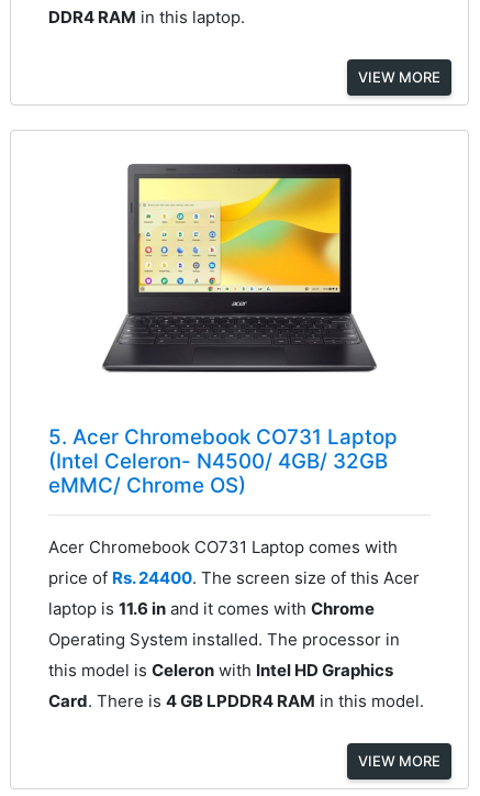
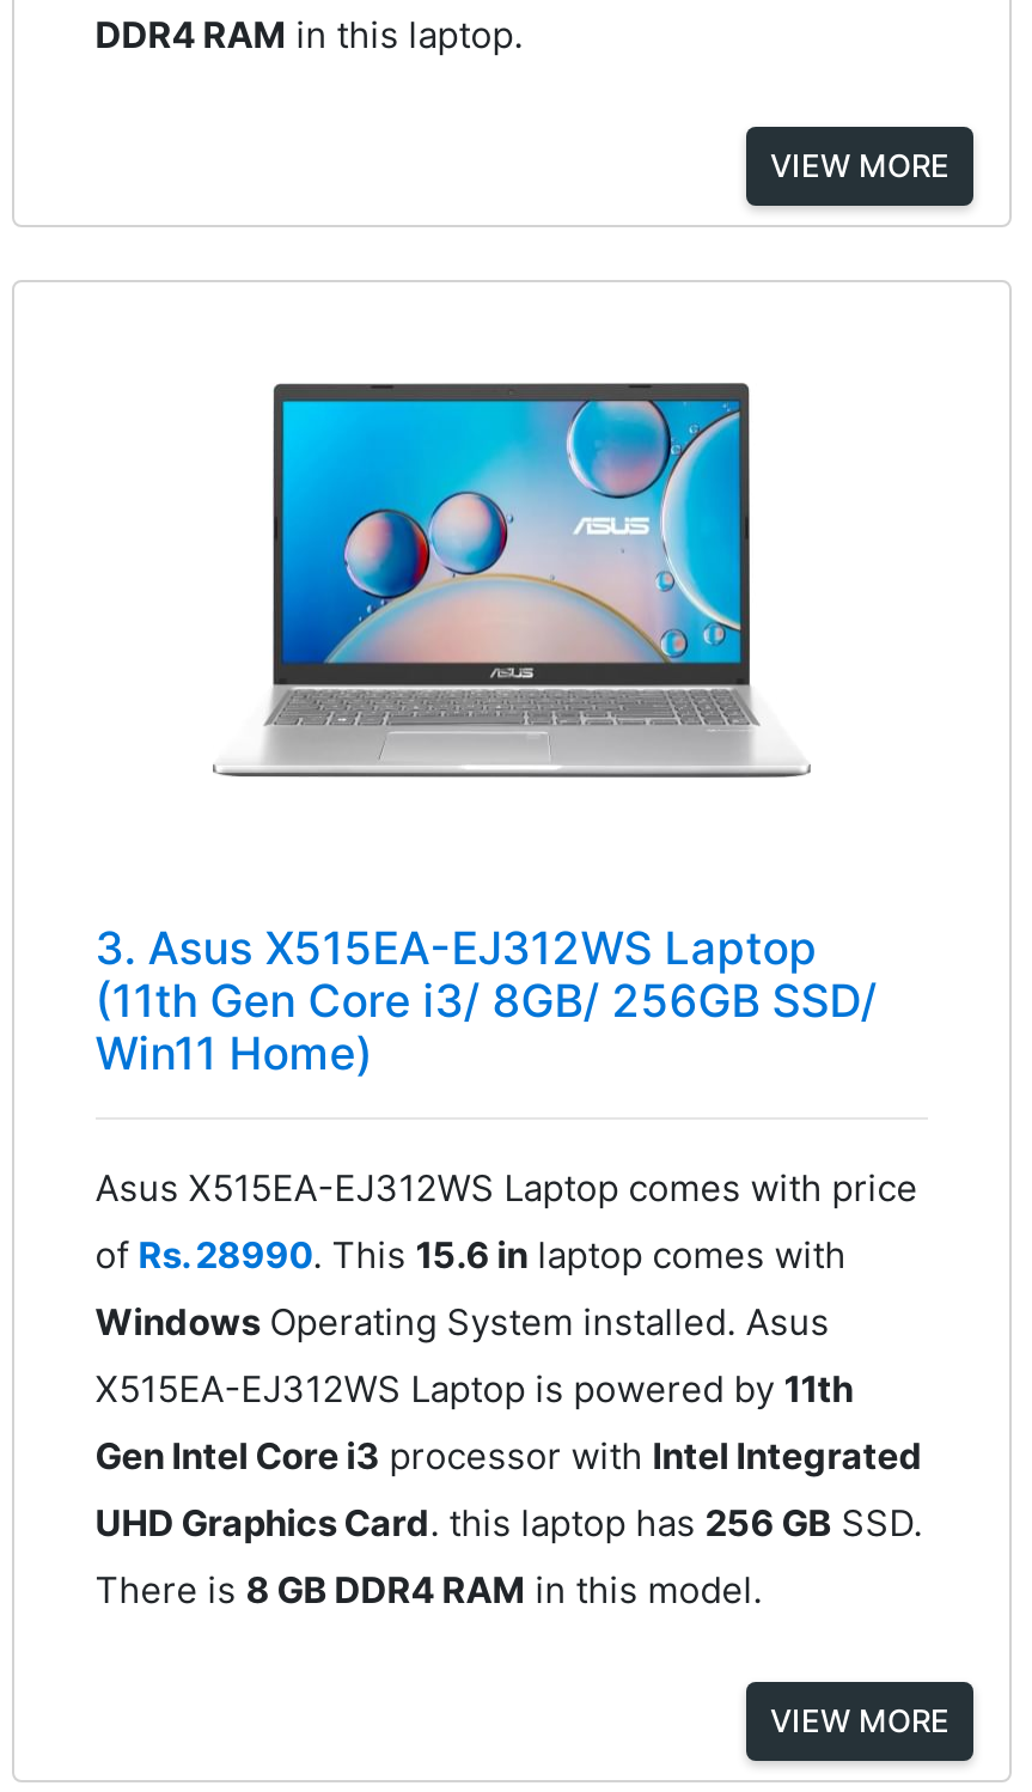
[101,163,378,374] [image] -> [213,380,811,806] [image]
[48,425,424,712] 5. Acer Chromebook CO731 Laptop | (Intel Celeron- N4500/ 4GB/ 32GB | eMMC/ Chrome OS) | Acer Chromebook CO731 Laptop comes with | price of Rs. 24400. The screen size of this Acer | laptop is 11.6 in and it comes with Chrome | Operating System installed. The processor in | this model is Celeron with Intel HD Graphics | Card. There is 4 GB LPDDR4 RAM in this model. -> [95,922,923,1613] 3. Asus X515EA-EJ312WS Laptop | (11th Gen Core i3/ 8GB/ 256GB SSD/ | Win11 Home) | Asus X515EA-EJ312WS Laptop comes with price | of Rs. 28990. This 15.6 in laptop comes with | Windows Operating System installed. Asus | X515EA-EJ312WS Laptop is powered by 11th | Gen Intel Core i3 processor with Intel Integrated | UHD Graphics Card. this laptop has 256 GB SSD. | There is 8 GB DDR4 RAM in this model.

